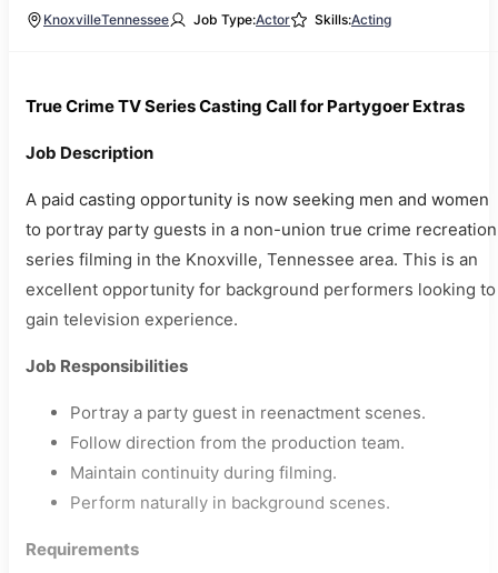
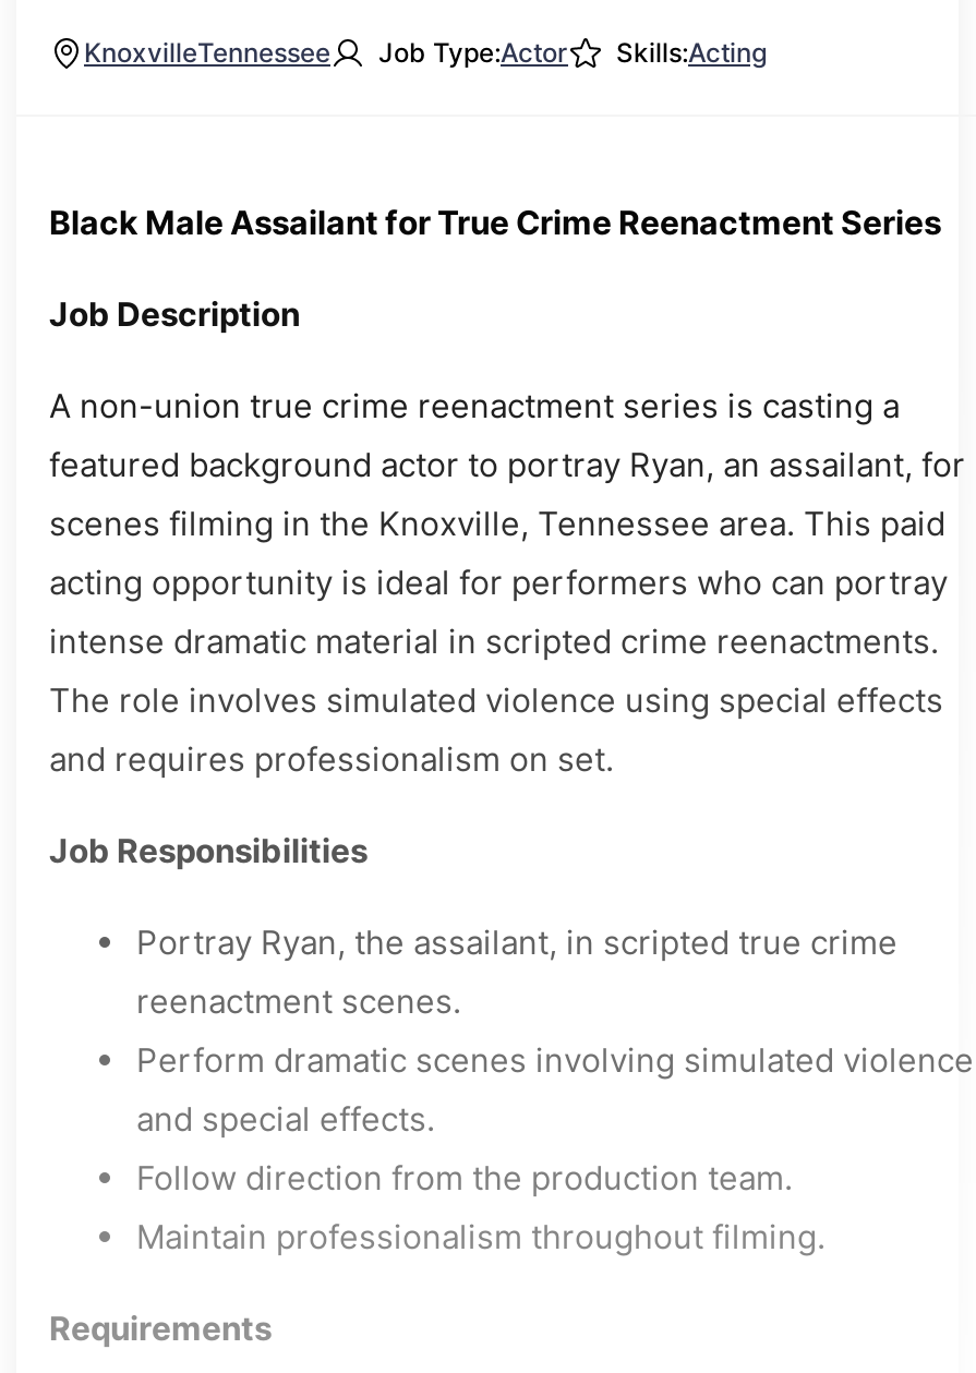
[26,95,465,117] True Crime TV Series Casting Call for Partygoer Extras -> [49,202,941,243] Black Male Assailant for True Crime Reenactment Series
[26,189,497,330] A paid casting opportunity is now seeking men and women | to portray party guests in a non-union true crime recreation | series filming in the Knoxville, Tennessee area. This is an | excellent opportunity for background performers looking to | gain television experience. -> [49,385,965,780] A non-union true crime reenactment series is casting a | featured background actor to portray Ryan, an assailant, for | scenes filming in the Knoxville, Tennessee area. This paid | acting opportunity is ideal for performers who can portray | intense dramatic material in scripted crime reenactments. | The role involves simulated violence using special effects | and requires professionalism on set.
[70,402,426,423] Portray a party guest in reenactment scenes. -> [136,922,974,1140] Portray Ryan, the assailant, in scripted true crime | reenactment scenes. | Perform dramatic scenes involving simulated violence | and special effects.
moved [70,432,405,453] -> [136,1157,793,1199]: Follow direction from the production team.
[70,462,390,513] Maintain continuity during filming. | Perform naturally in background scenes. -> [136,1216,826,1257] Maintain professionalism throughout filming.

